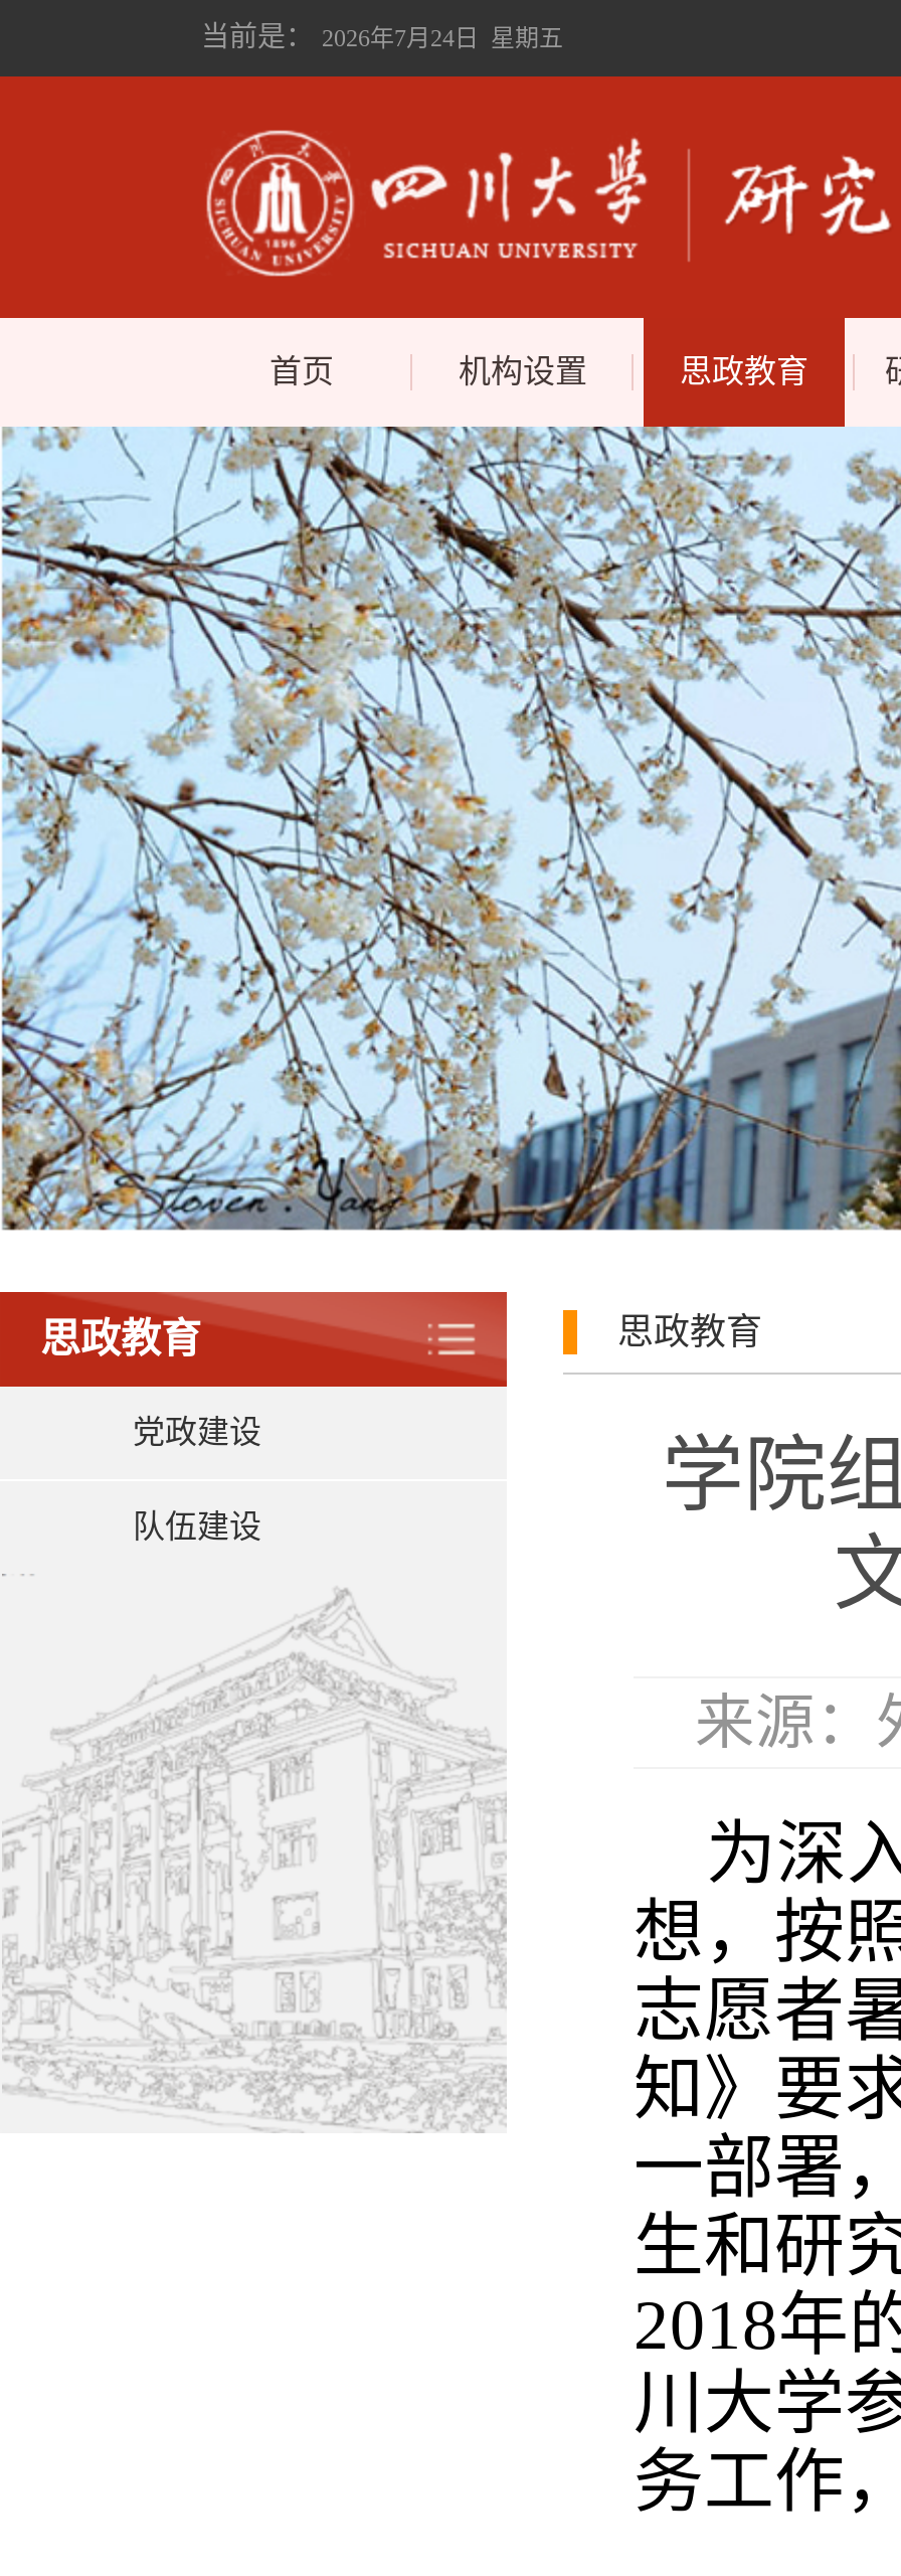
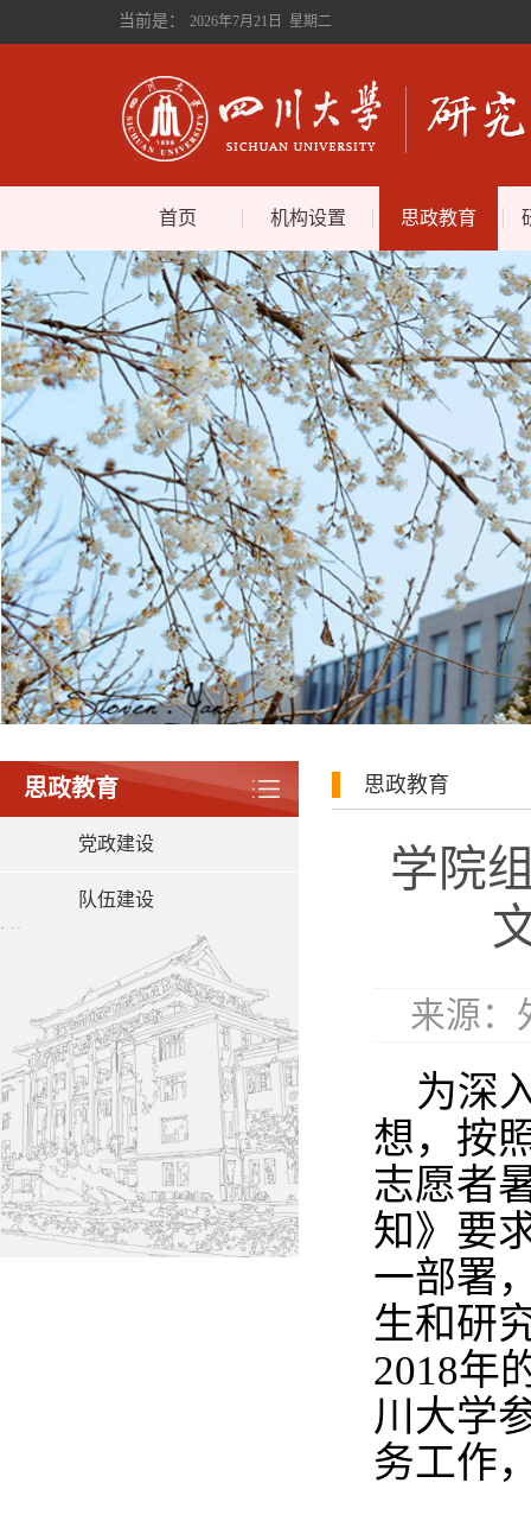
[201,22,563,52] 当前是： 2026年7月24日 星期五 -> [119,12,332,30] 当前是： 2026年7月21日 星期二

